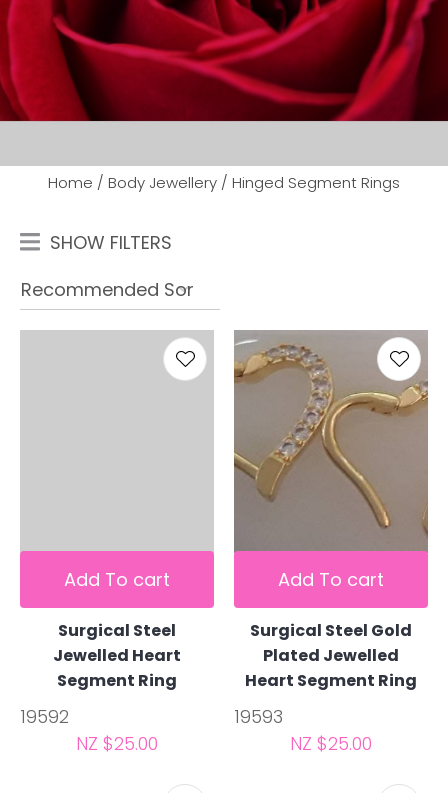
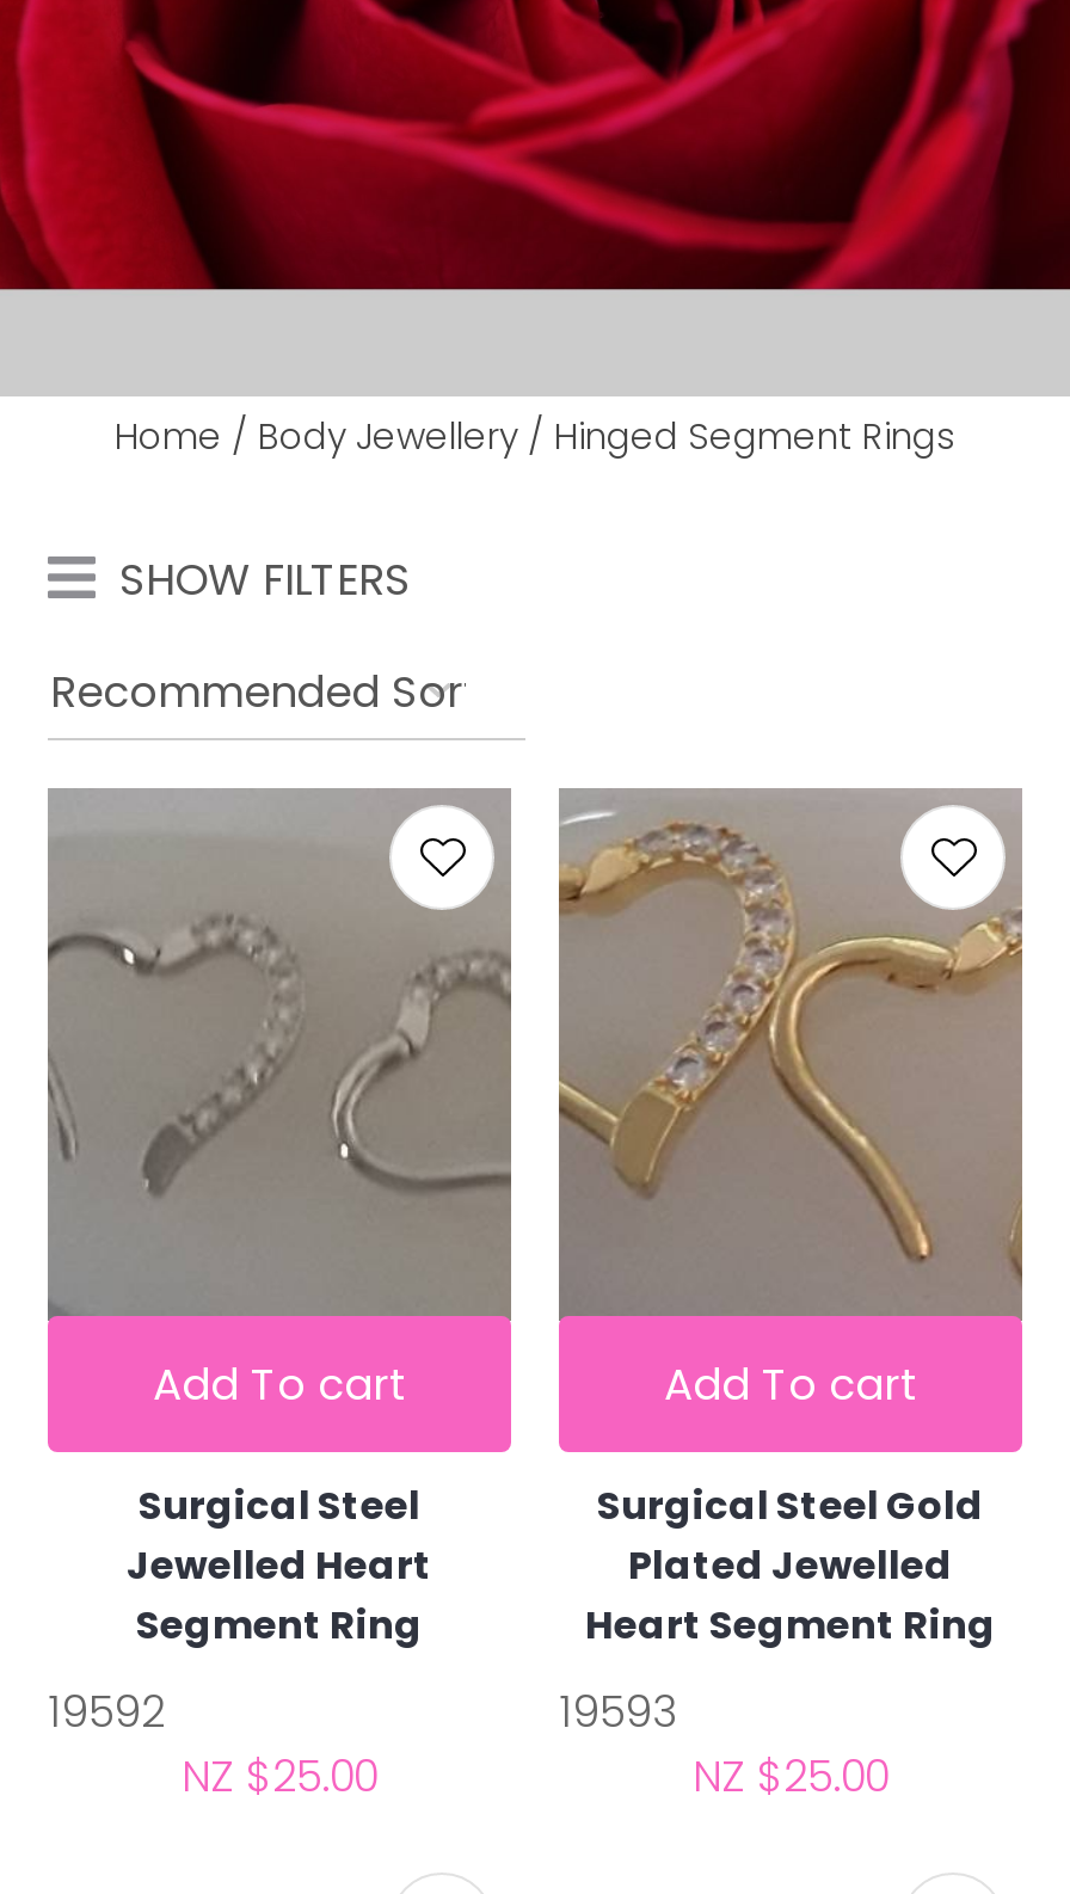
none -> [48,791,511,1318] [image]

